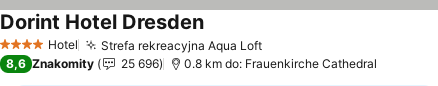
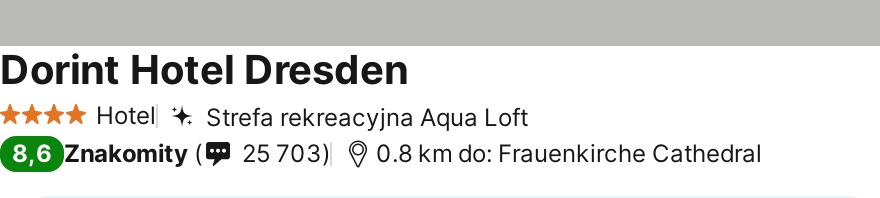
[121,56,159,71] 25 696 -> [242,138,322,168] 25 703

